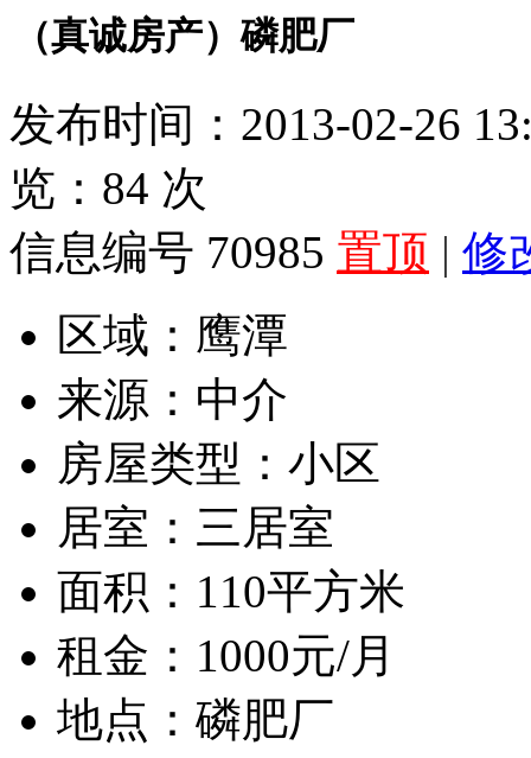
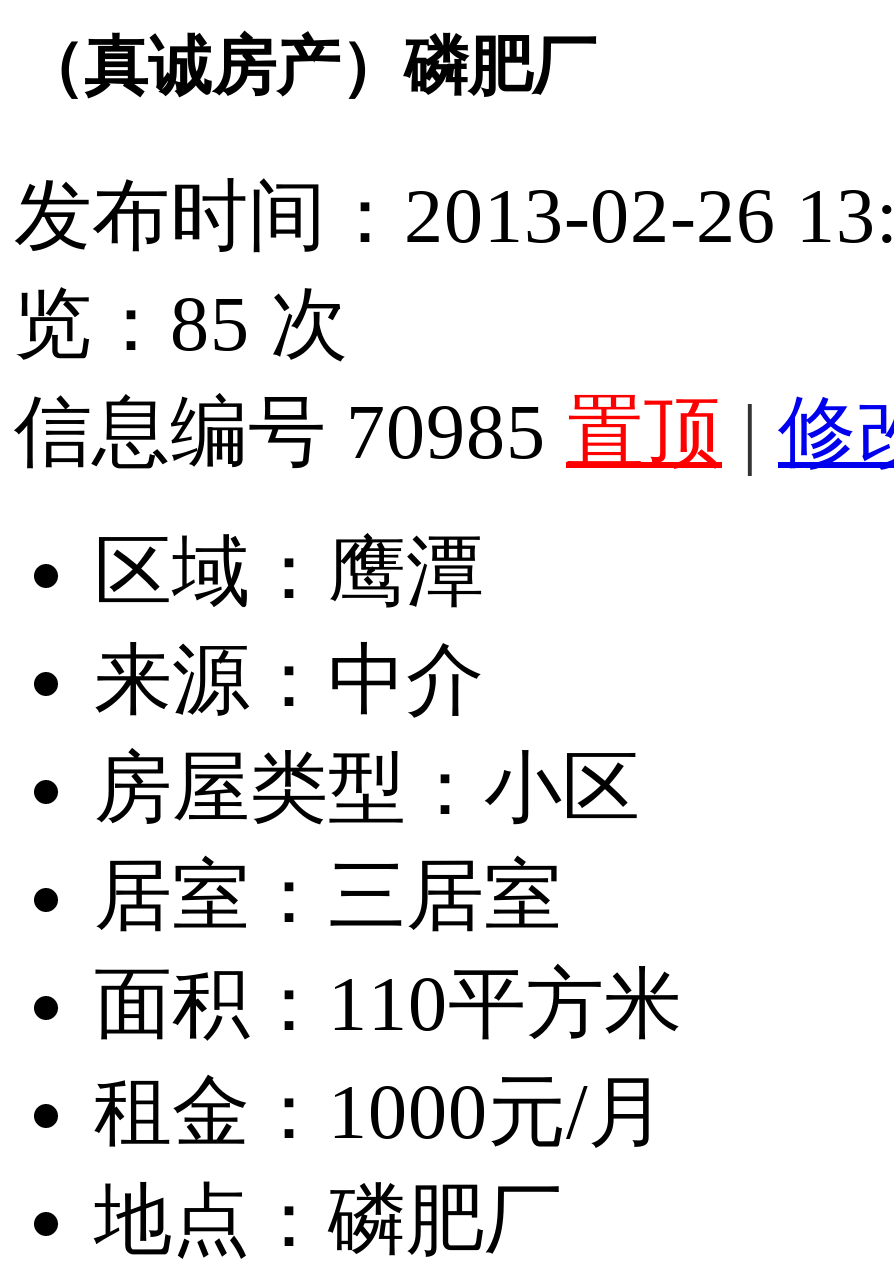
[9,163,207,214] 览：84次 -> [14,280,348,366] 览：85次

